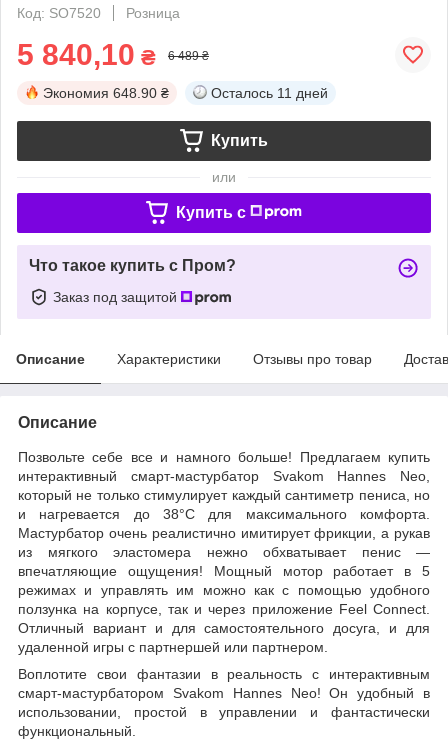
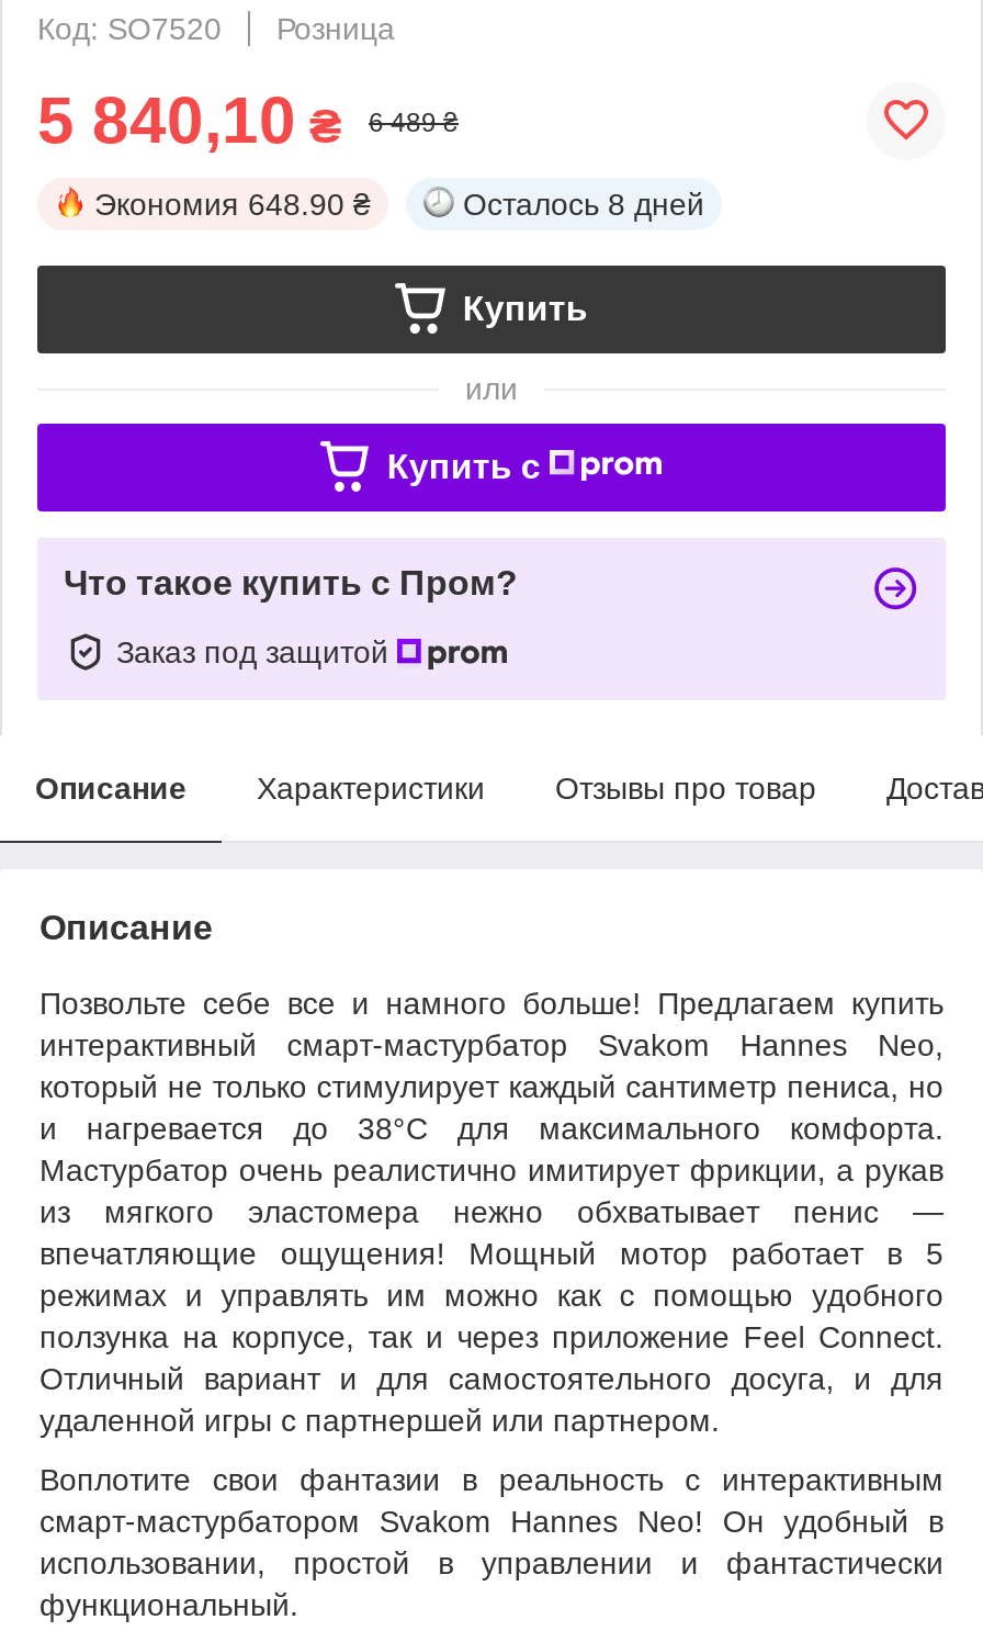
[211,85,328,101] Осталось 11 дней -> [463,186,704,221] Осталось 8 дней

